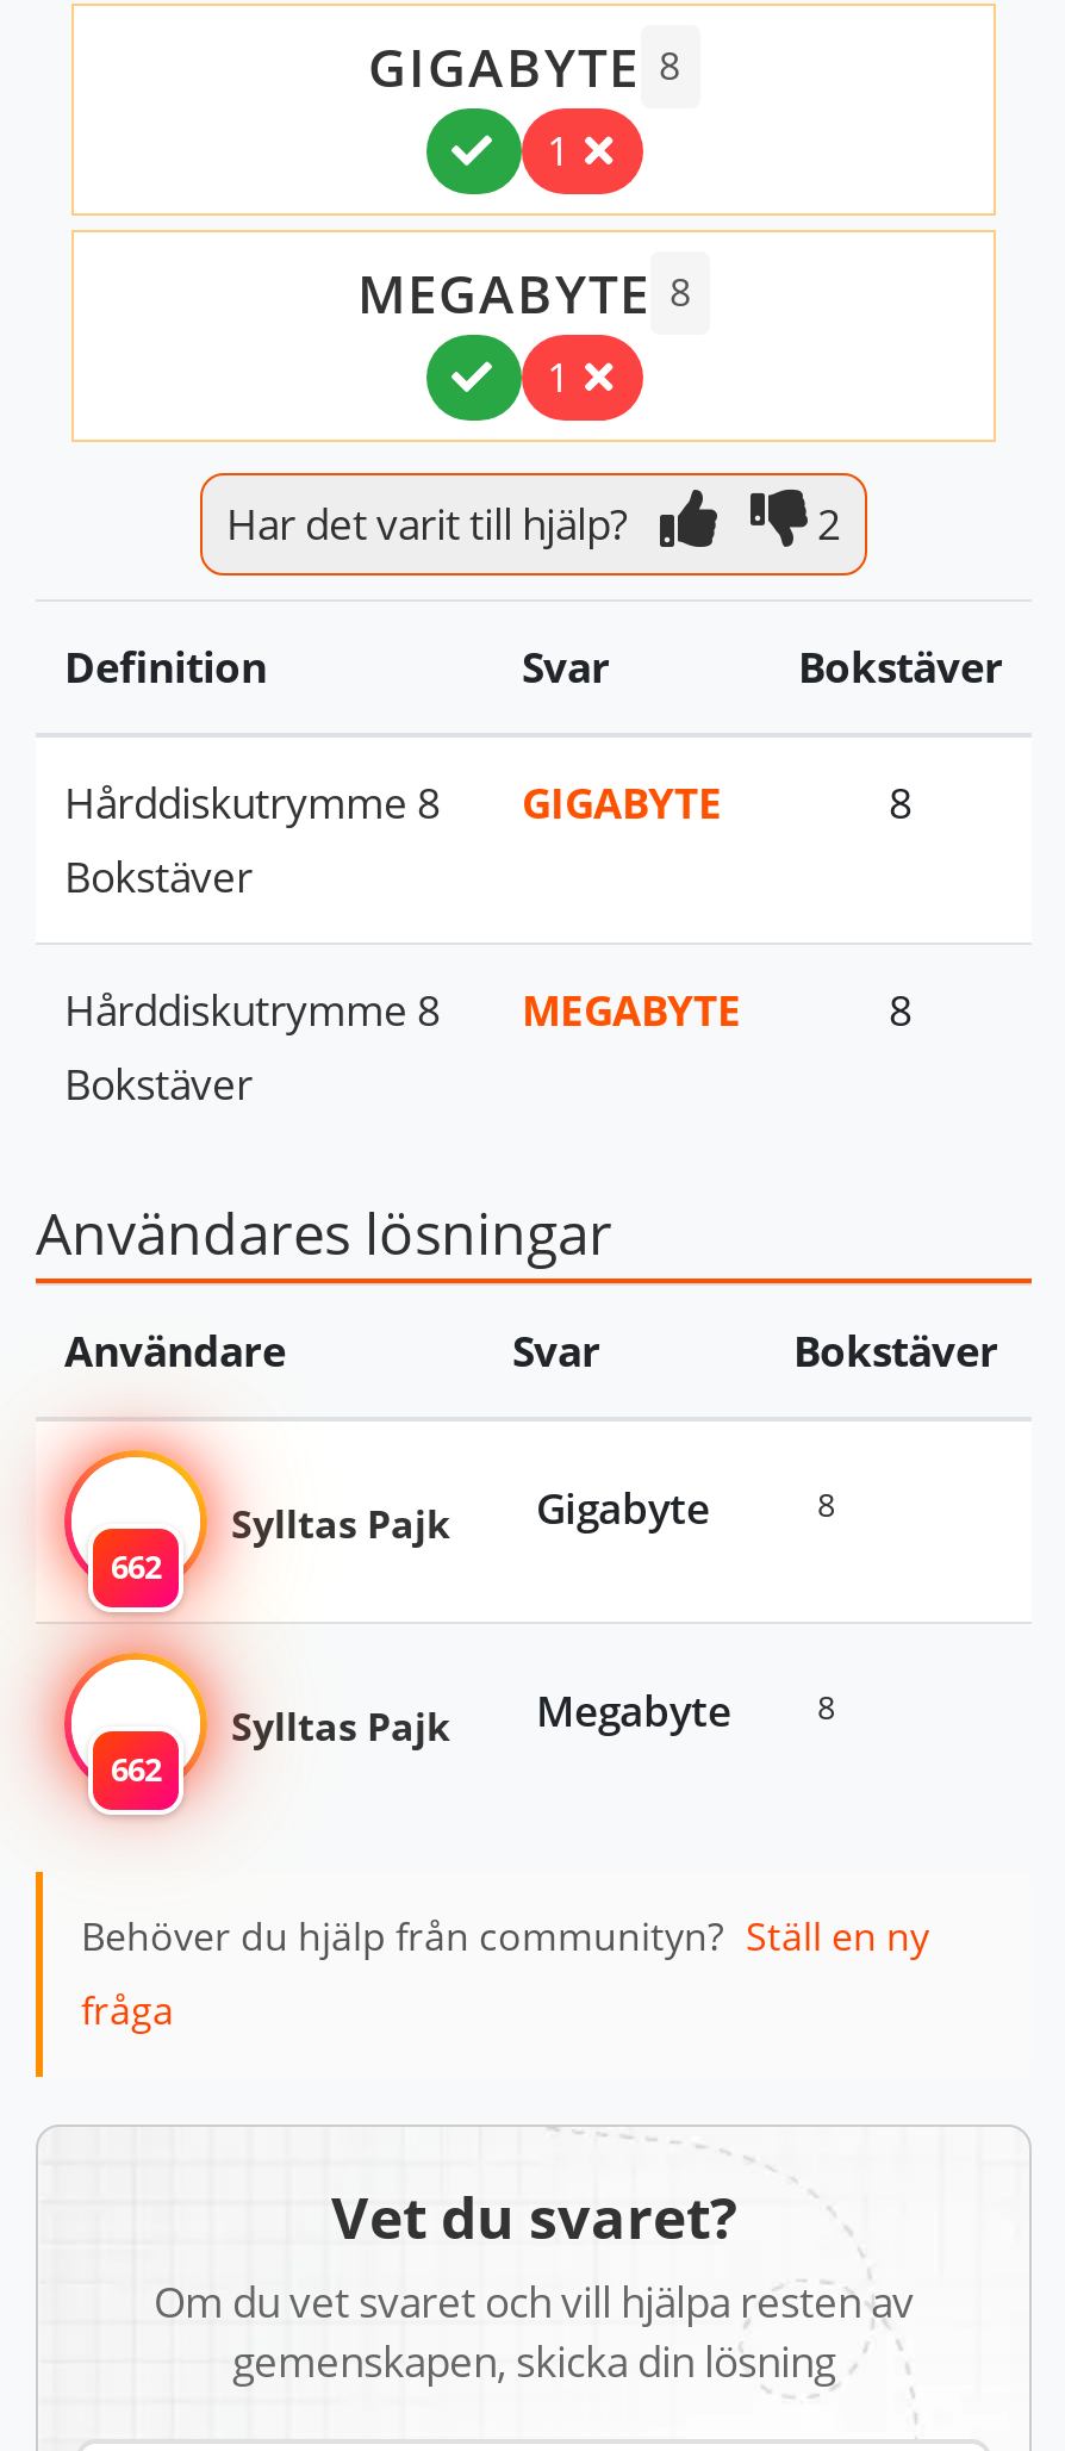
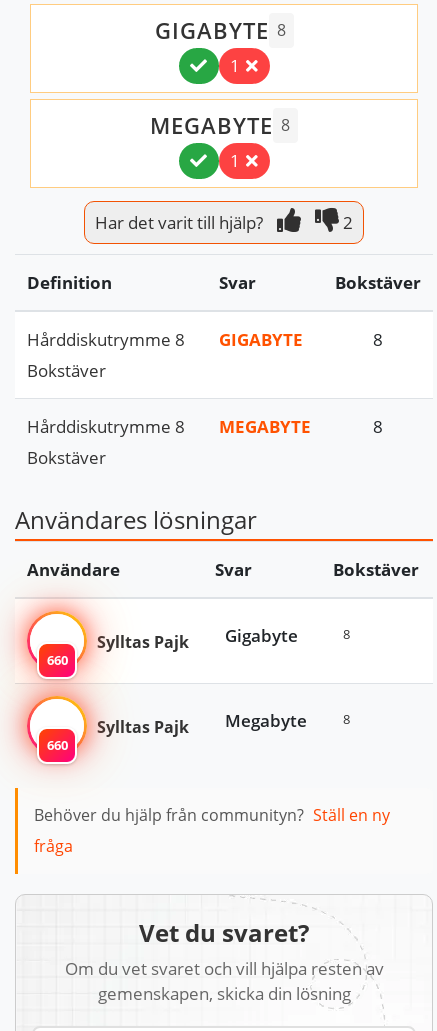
[111,1546,161,1589] 662 -> [46,651,67,669] 660
[111,1749,161,1792] 662 -> [46,736,67,754] 660

